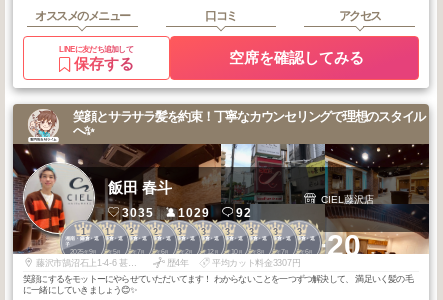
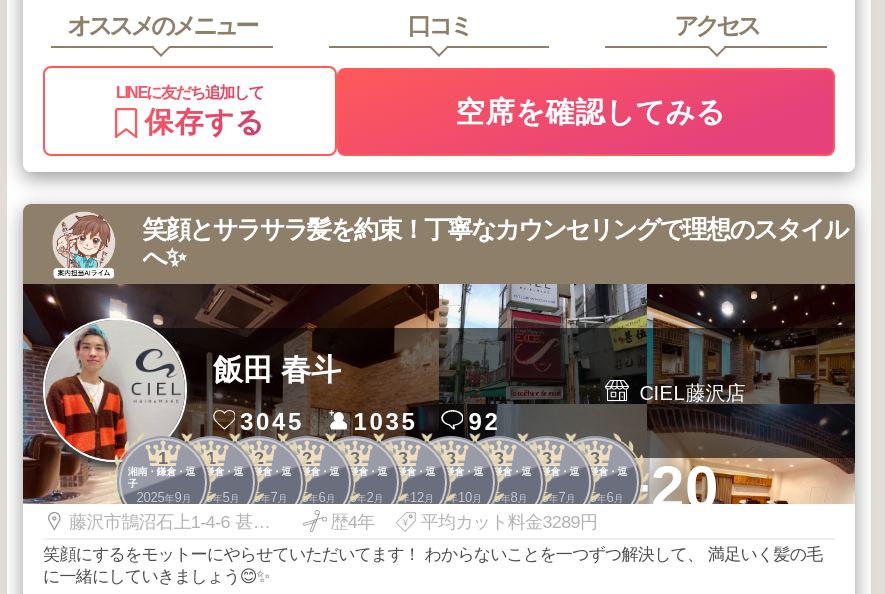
[121,206,153,220] 3035 -> [240,407,304,435] 3045
[178,206,210,220] 1029 -> [353,407,417,435] 1035
[212,258,300,268] 平均カット料金3307円 -> [421,511,597,531] 平均カット料金3289円

